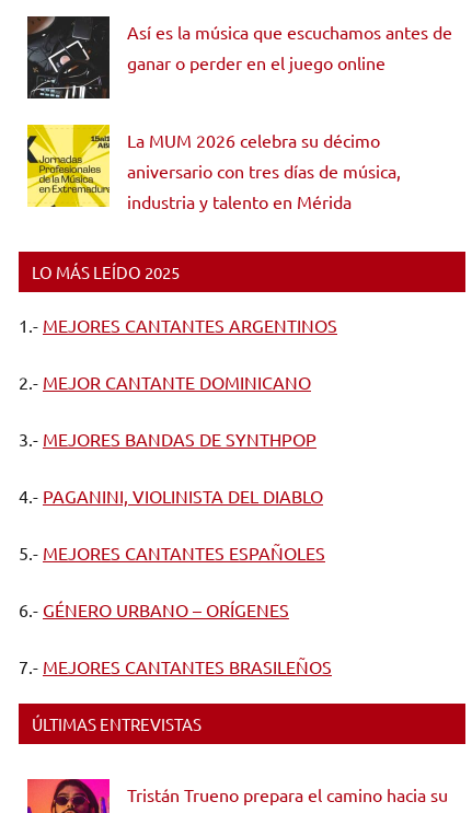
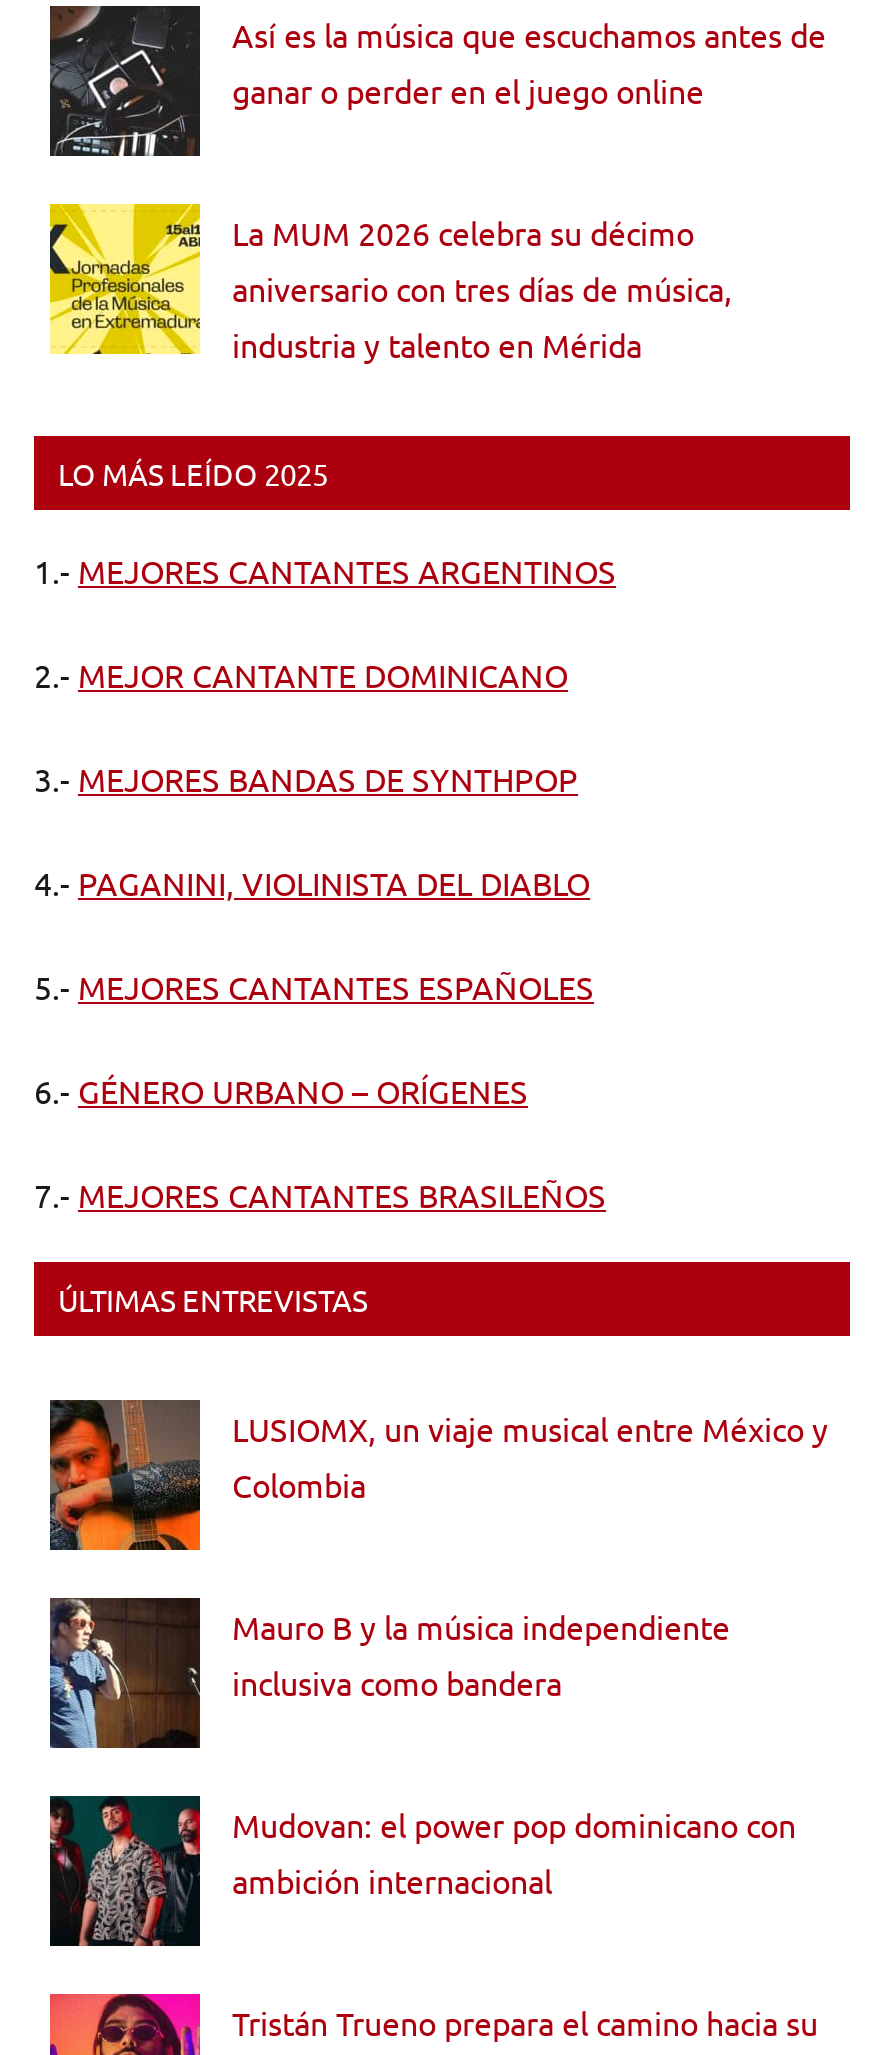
none -> [48,1397,828,1553] [image] | LUSIOMX, un viaje musical entre México y | Colombia
none -> [48,1595,730,1751] [image] | Mauro B y la música independiente | inclusiva como bandera
none -> [48,1793,796,1949] [image] | Mudovan: el power pop dominicano con | ambición internacional

